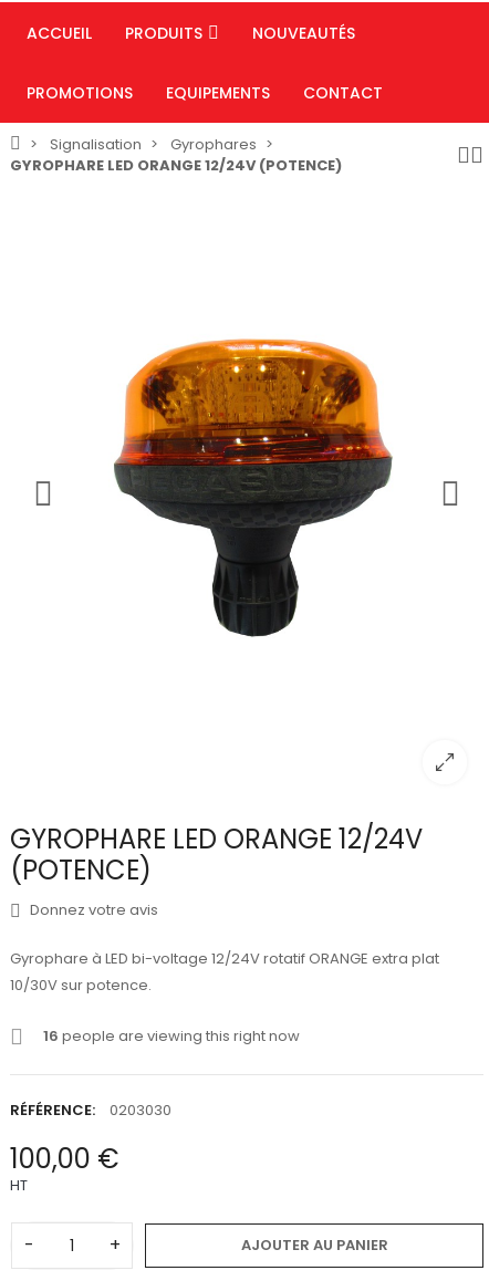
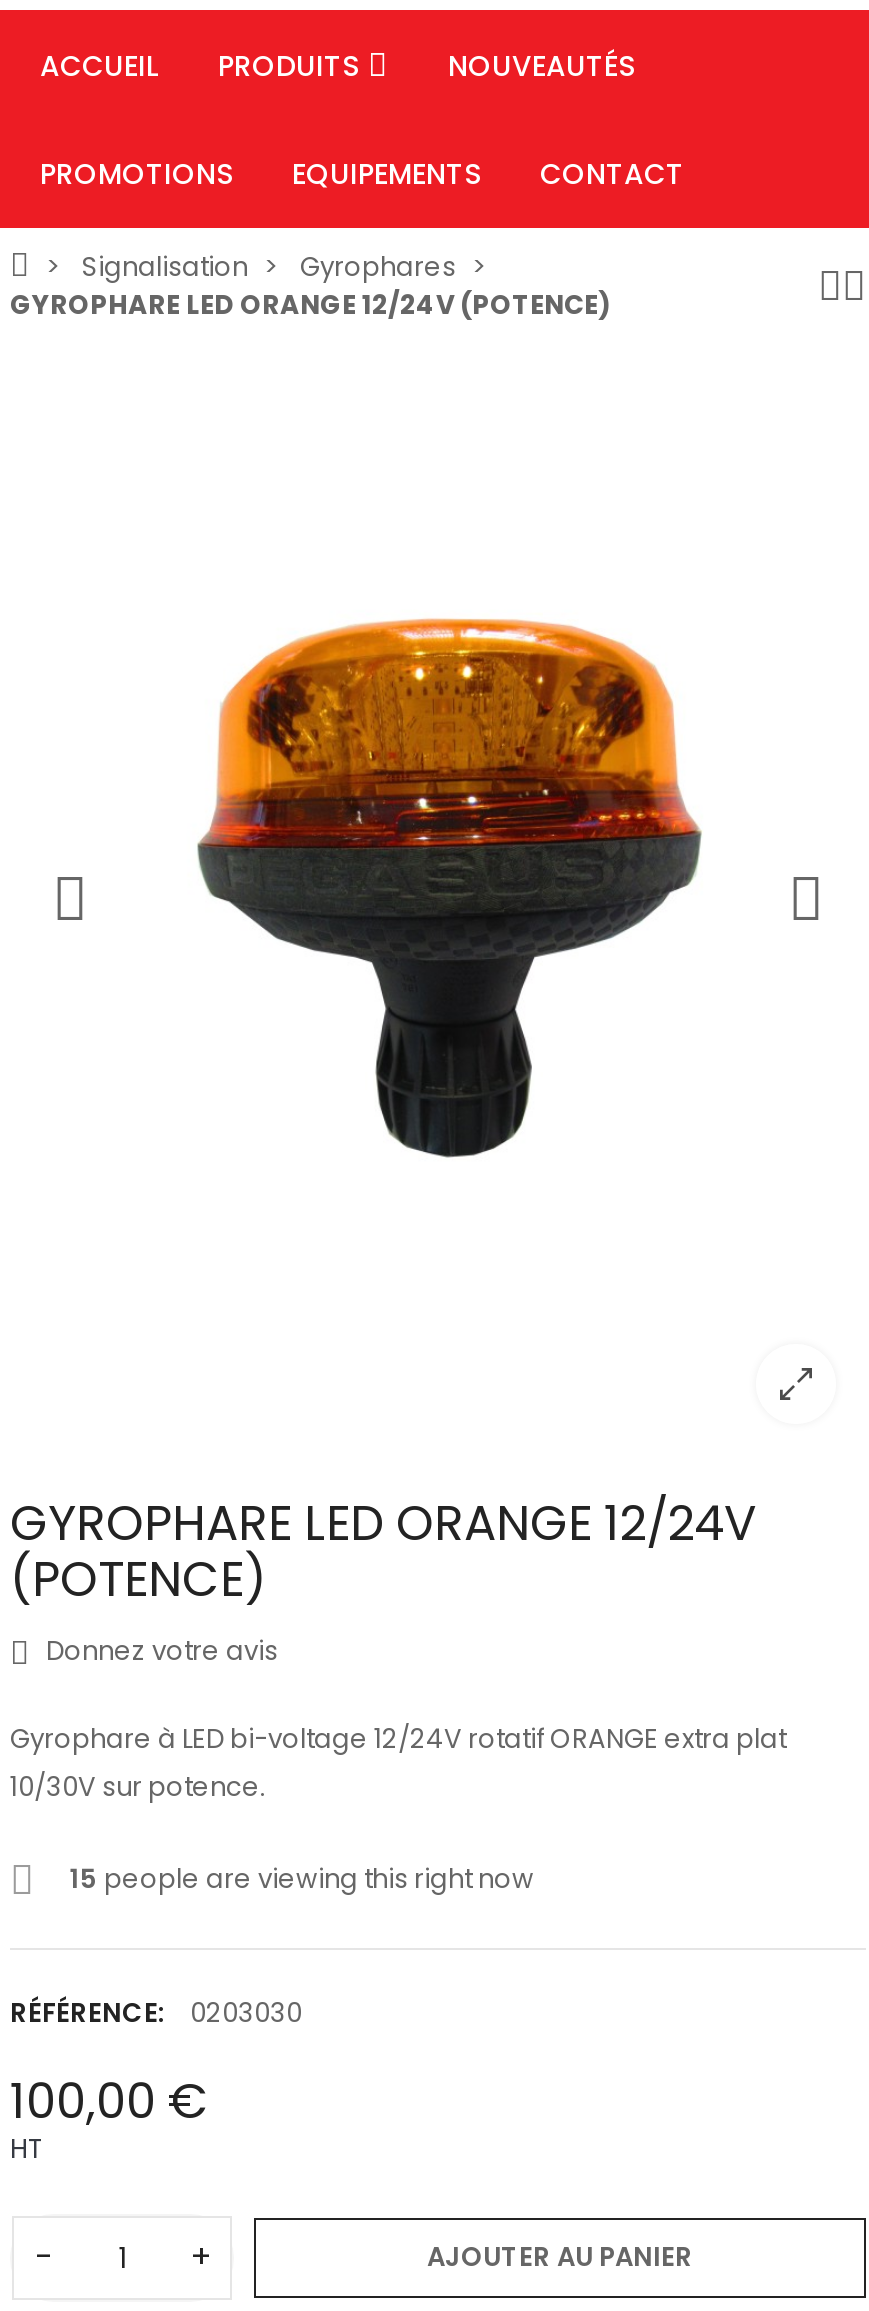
[43,1026,300,1047] 16 people are viewing this right now -> [70,1861,534,1899] 15 people are viewing this right now

